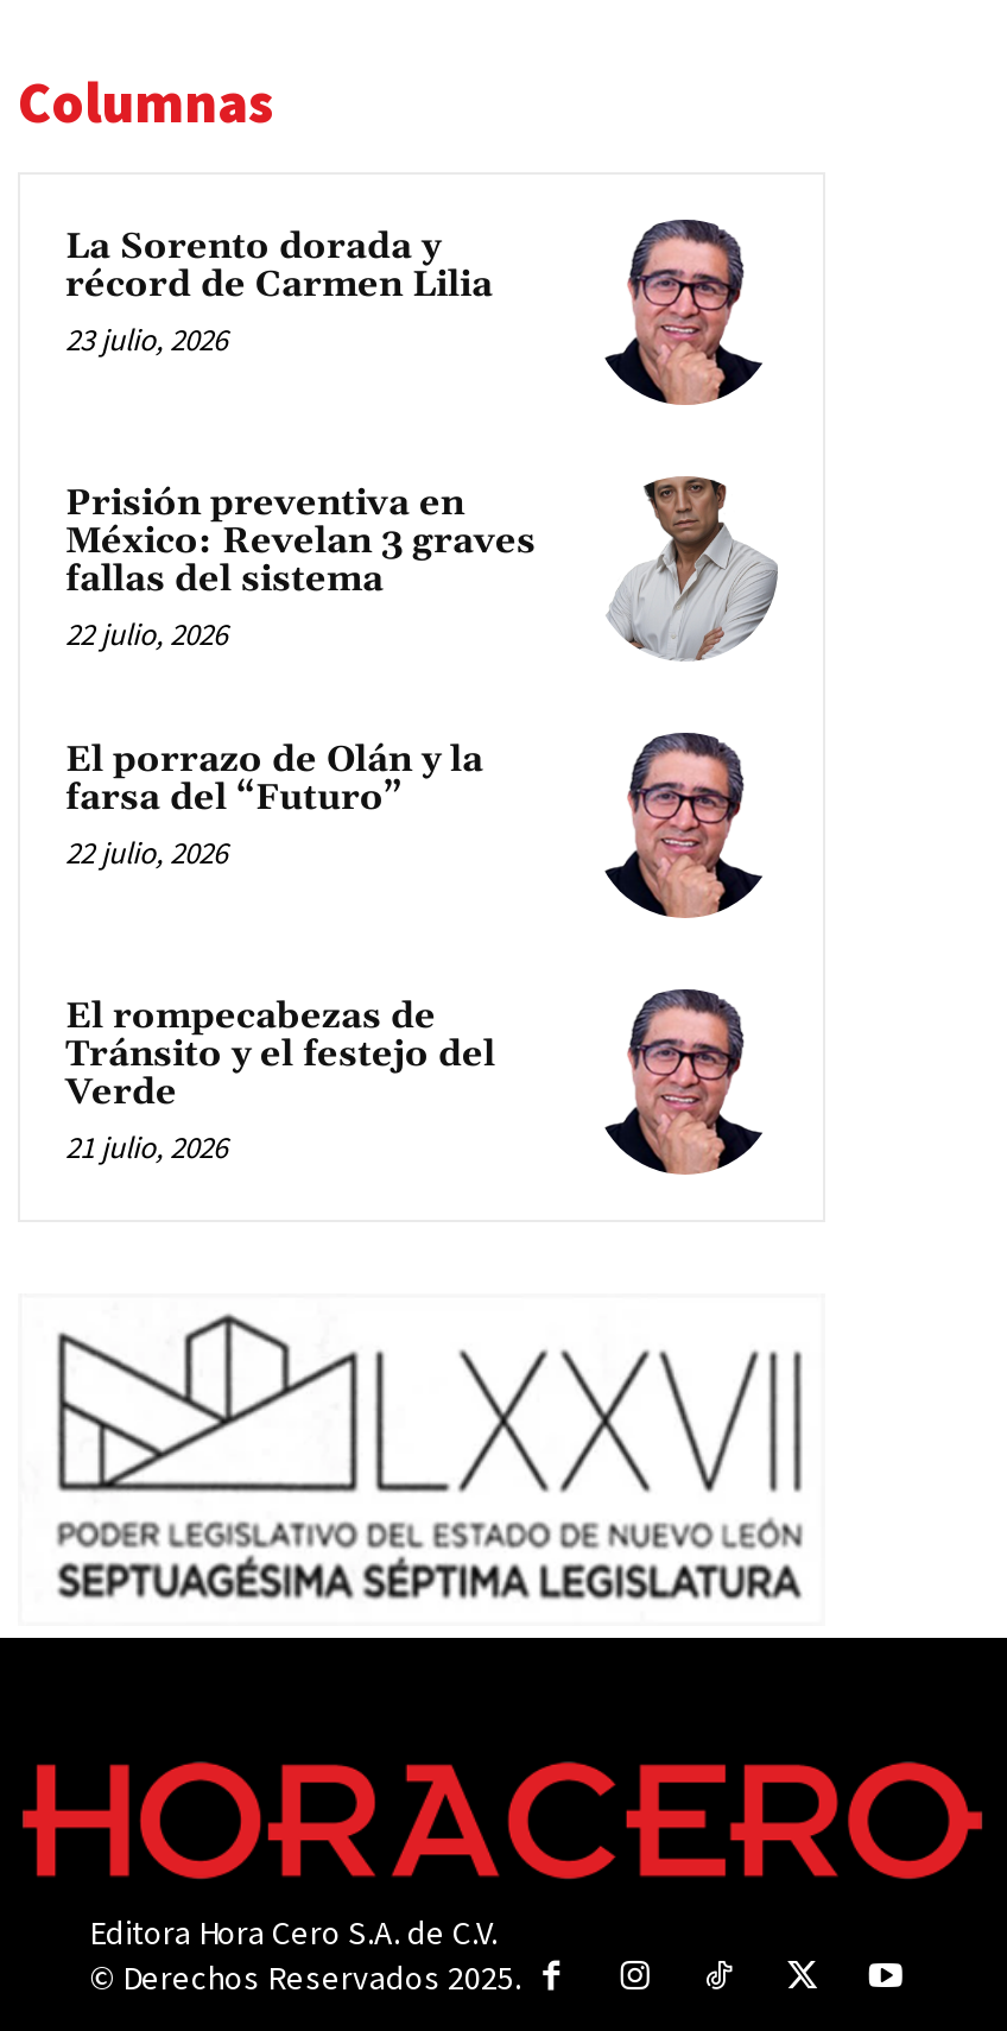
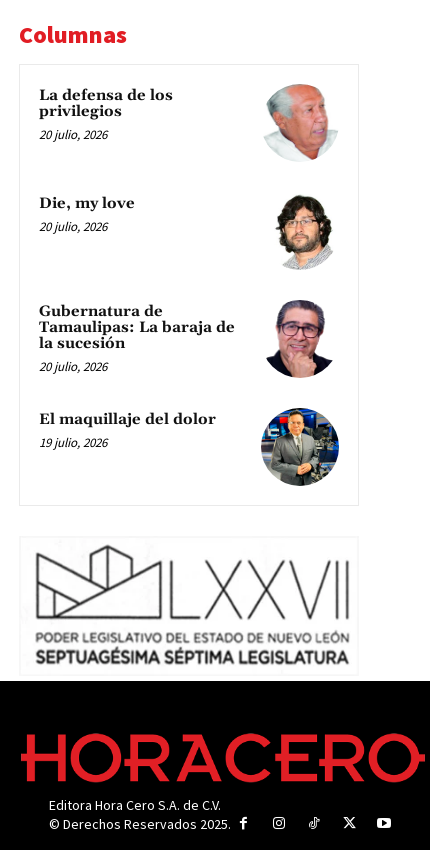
[65,224,493,359] La Sorento dorada y | récord de Carmen Lilia | 23 julio, 2026 -> [39,86,173,143] La defensa de los | privilegios | 20 julio, 2026
[604,217,771,405] [image] -> [264,84,338,161] [image]
[65,480,536,653] Prisión preventiva en | México: Revelan 3 graves | fallas del sistema | 22 julio, 2026 -> [39,194,135,235] Die, my love | 20 julio, 2026
[607,474,780,659] [image] -> [268,192,339,268] [image]
[65,737,483,872] El porrazo de Olán y la | farsa del “Futuro” | 22 julio, 2026 -> [39,302,235,375] Gubernatura de | Tamaulipas: La baraja de | la sucesión | 20 julio, 2026
[65,993,495,1167] El rompecabezas de | Tránsito y el festejo del | Verde | 21 julio, 2026 -> [39,410,216,451] El maquillaje del dolor | 19 julio, 2026
[593,992,778,1175] [image] -> [260,409,340,487] [image]

